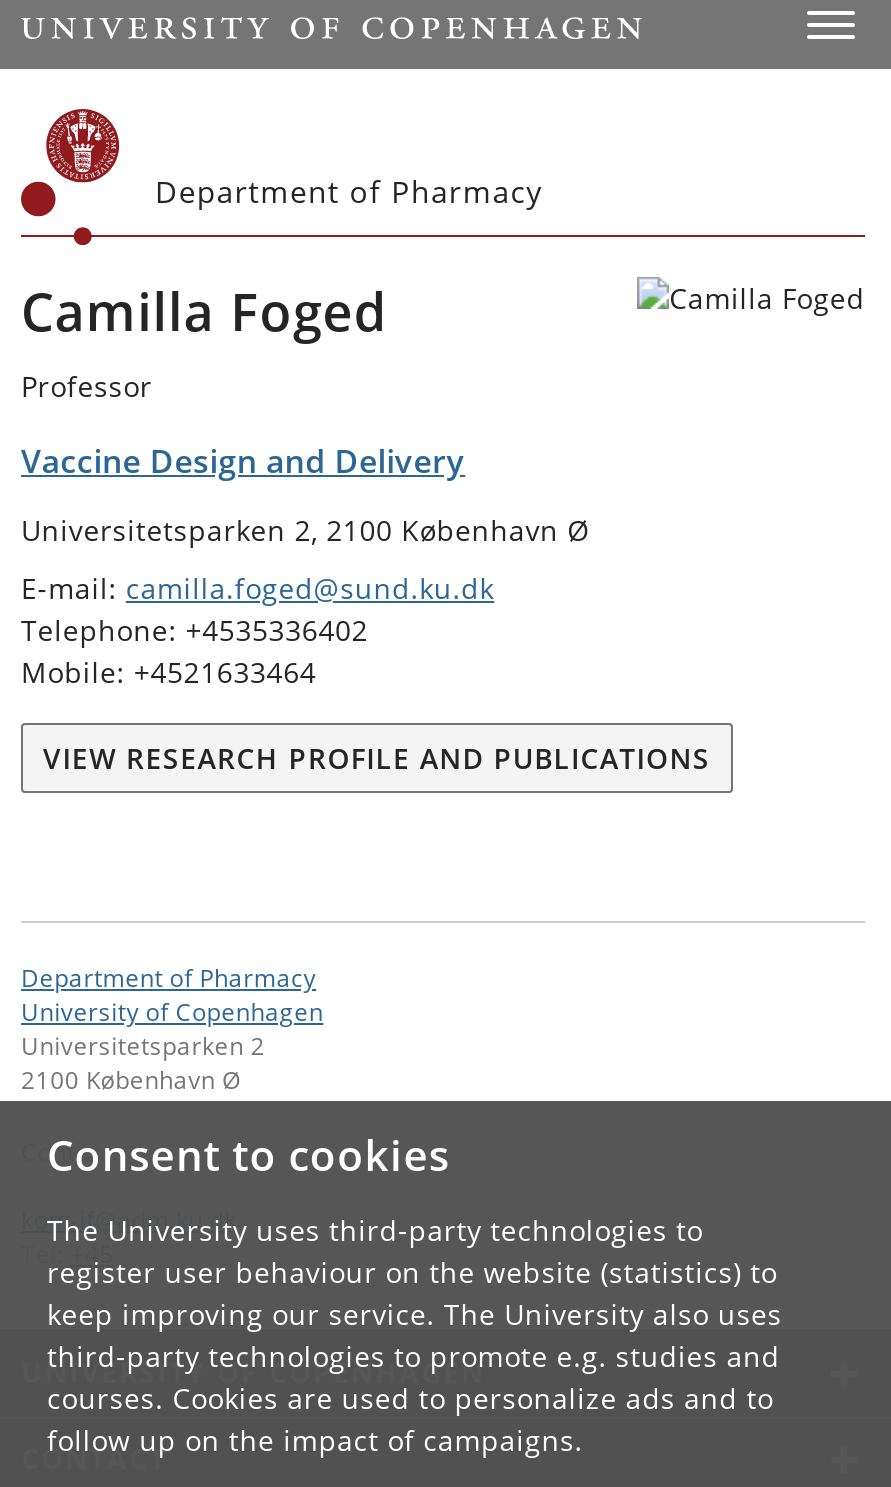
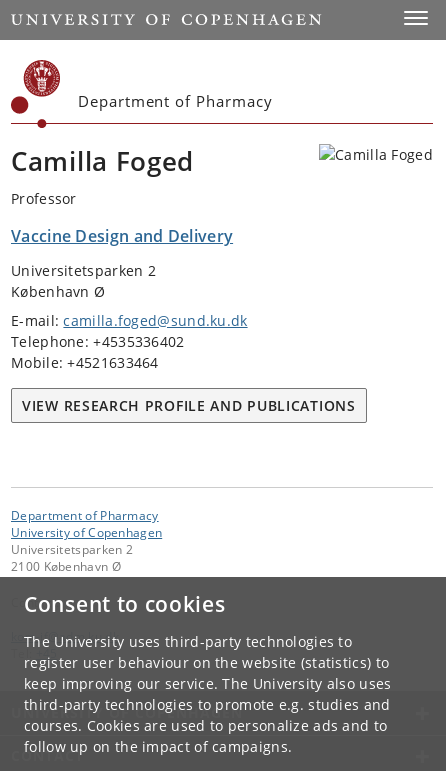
[21,511,590,549] Universitetsparken 2, 2100 København Ø -> [11,261,156,301] Universitetsparken 2 | København Ø

